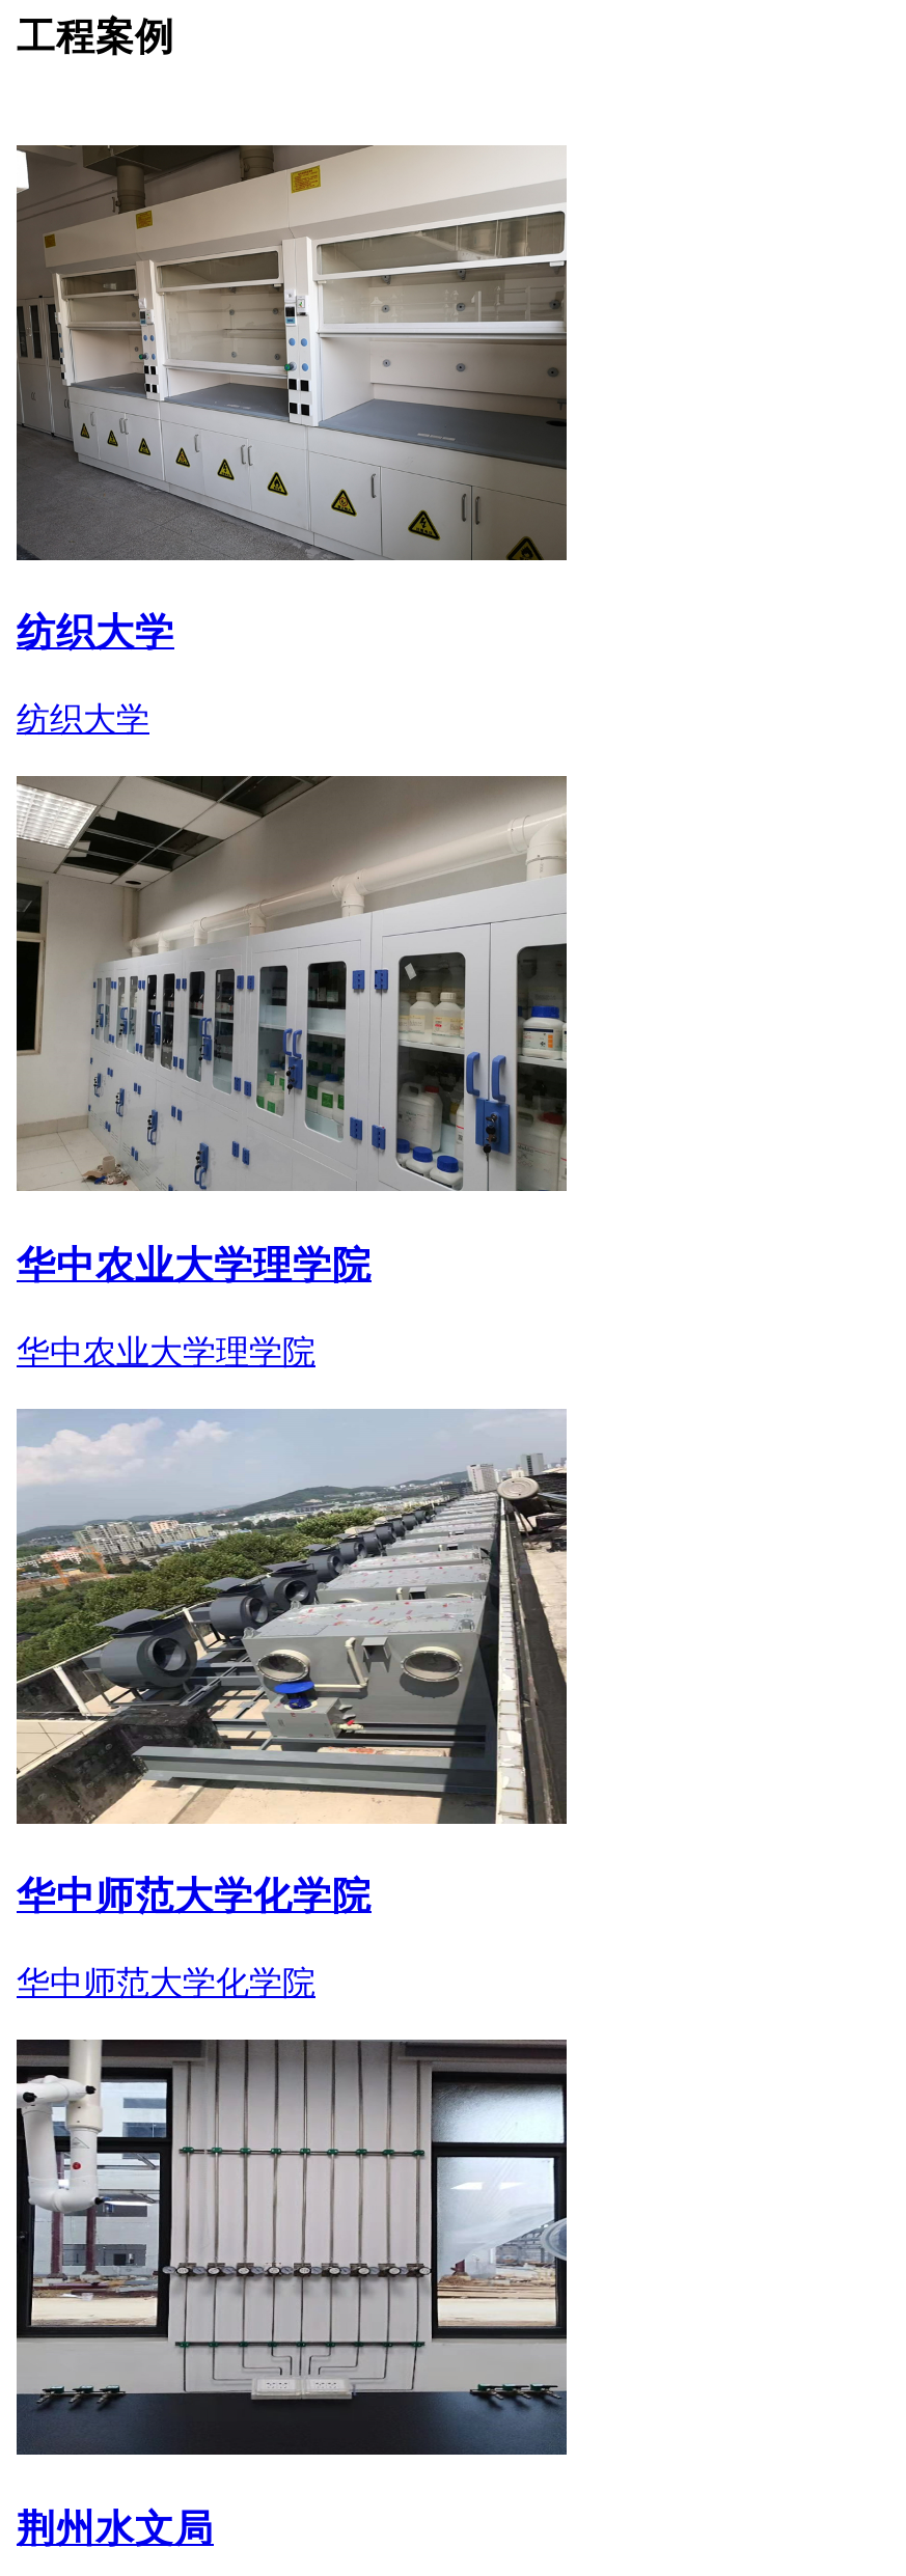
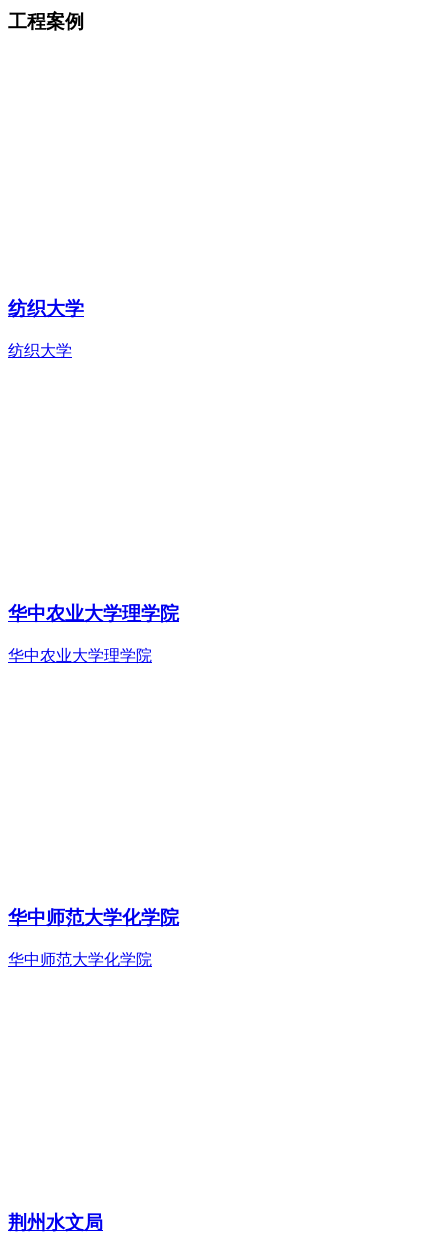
[15,143,569,562] [image] -> none
[15,774,569,1193] [image] -> none
[15,1409,569,1826] [image] -> none
[15,2038,569,2457] [image] -> none

